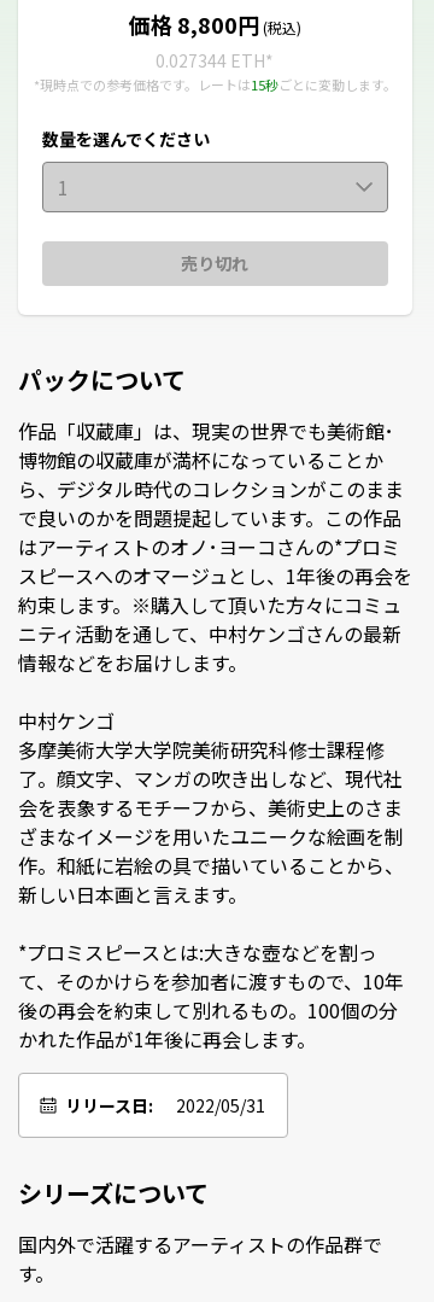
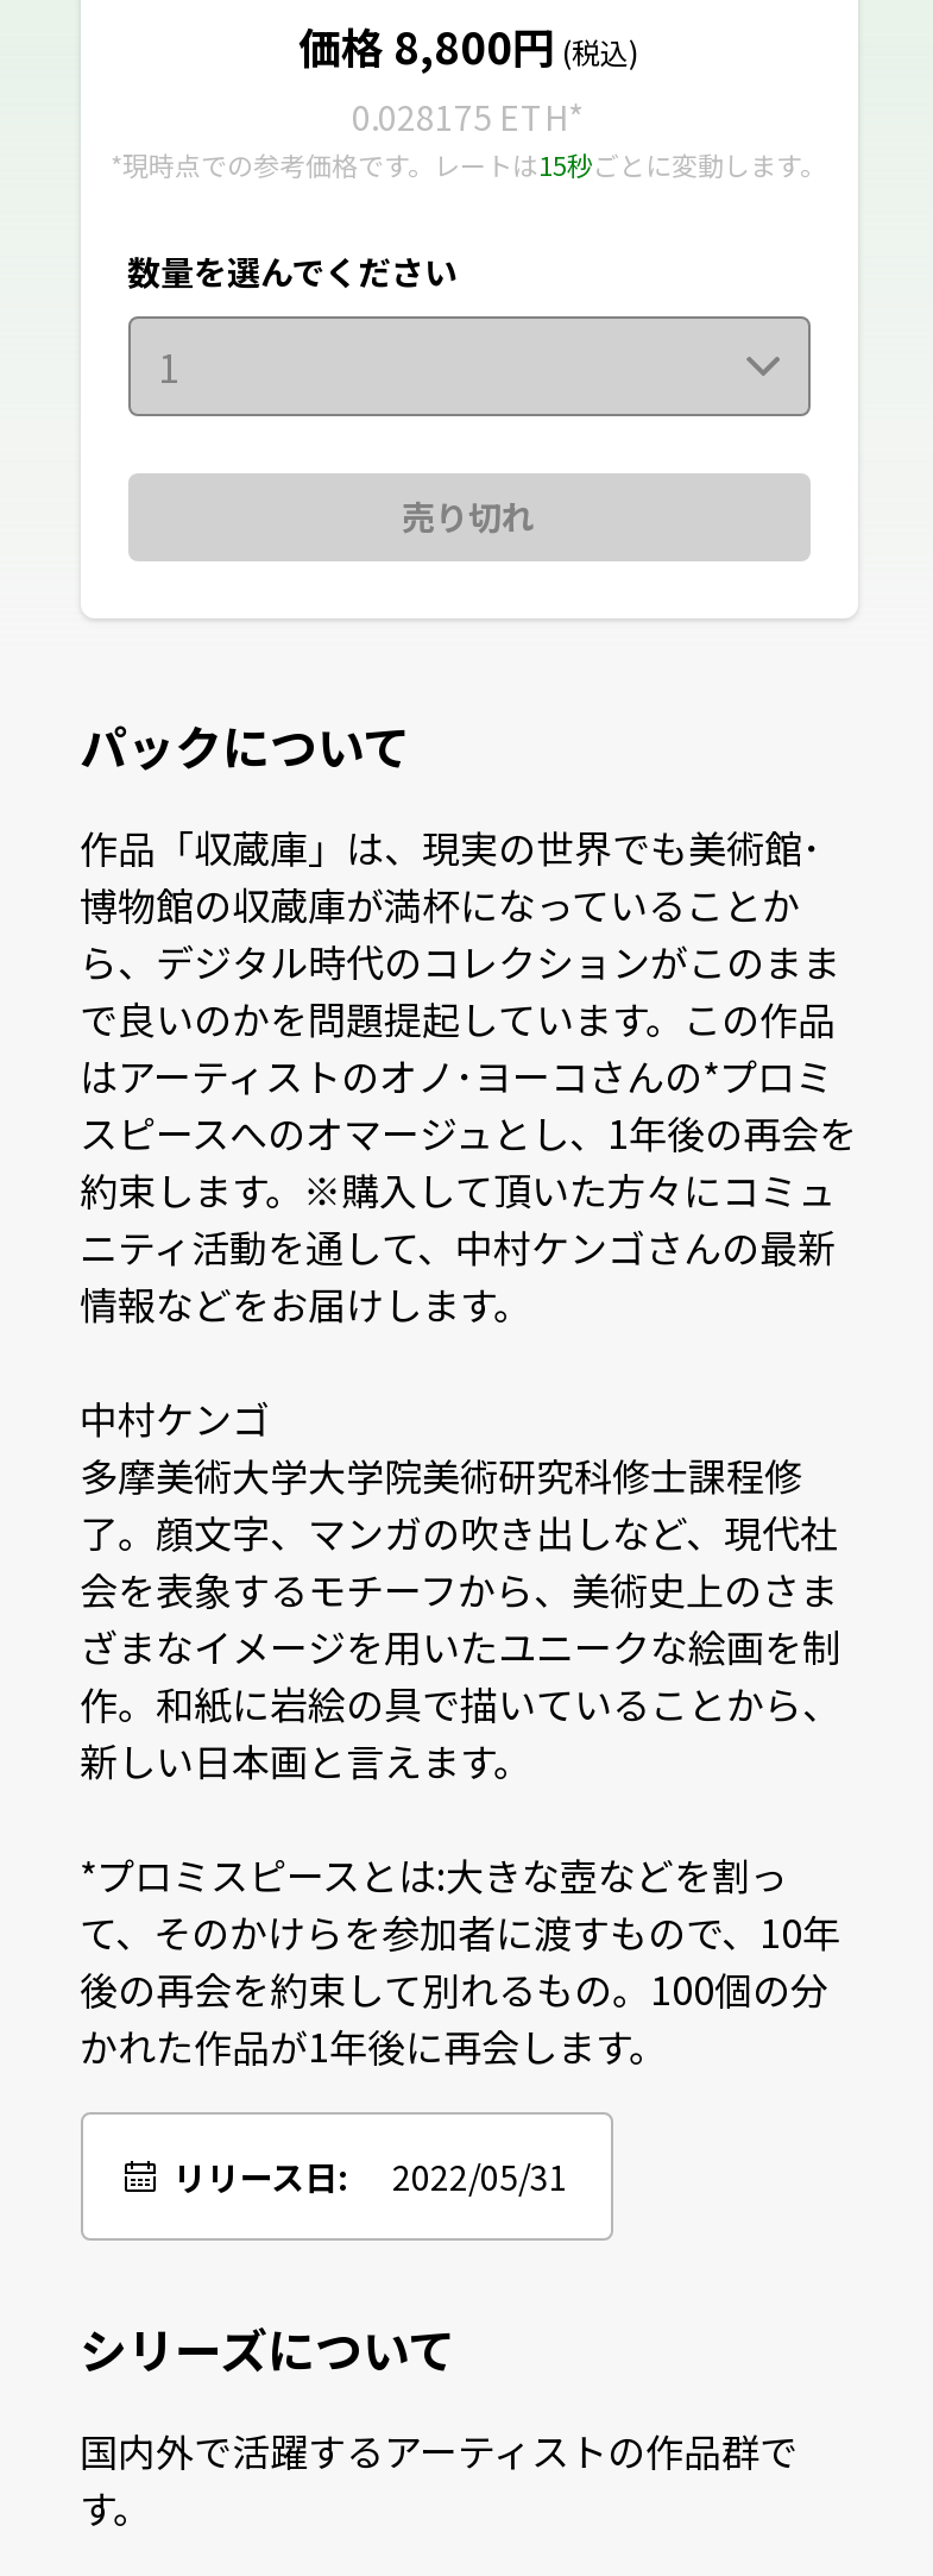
[156,48,274,72] 0.027344 ETH* -> [352,93,585,140] 0.028175 ETH*

